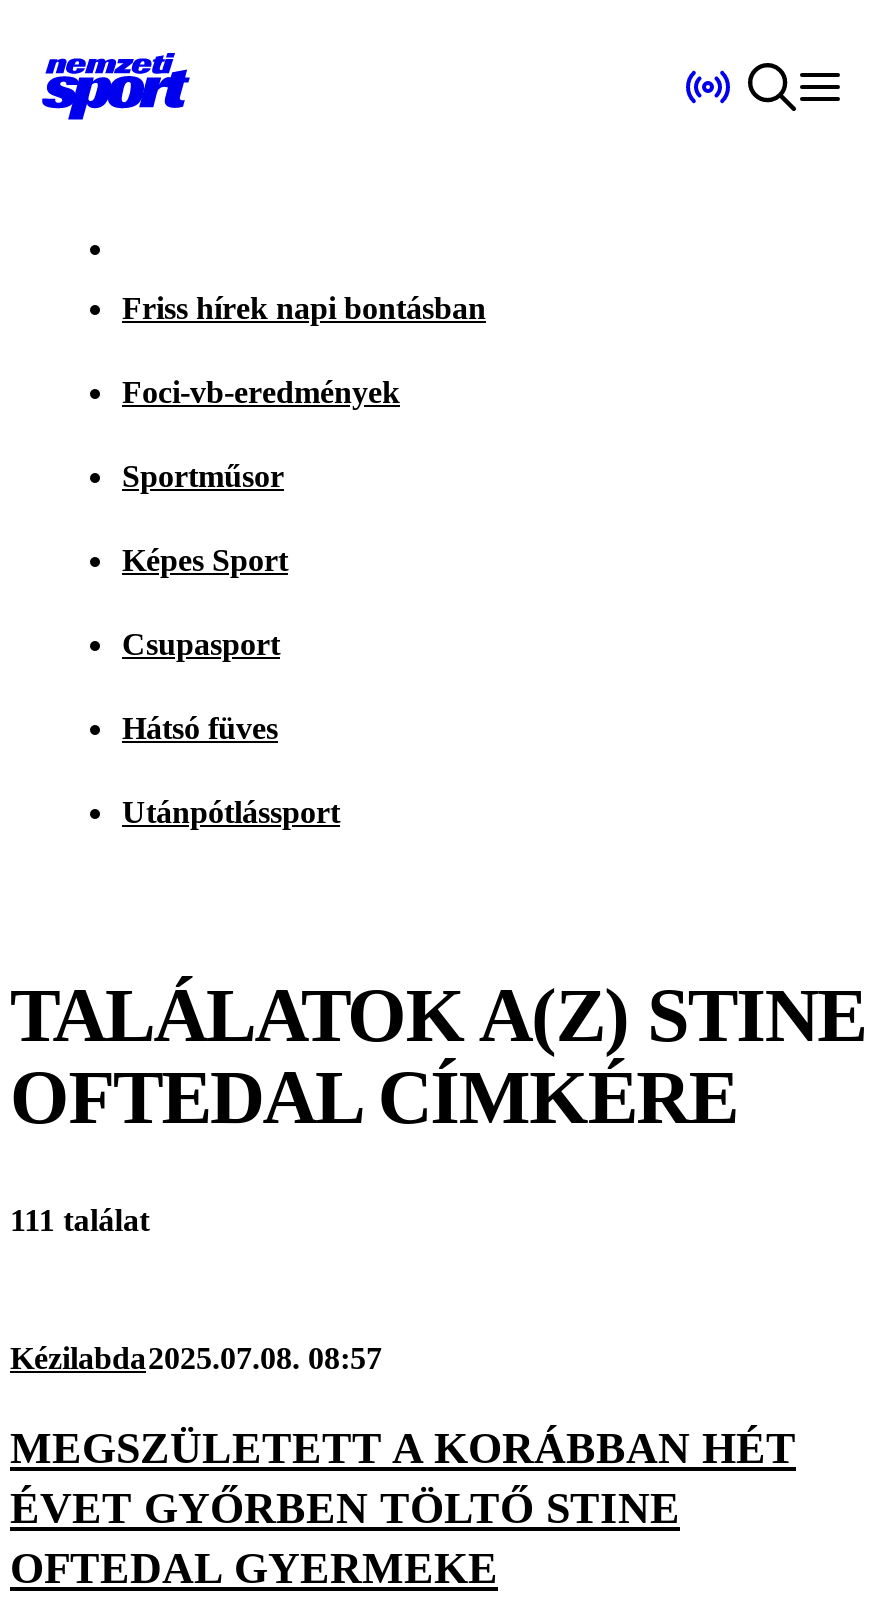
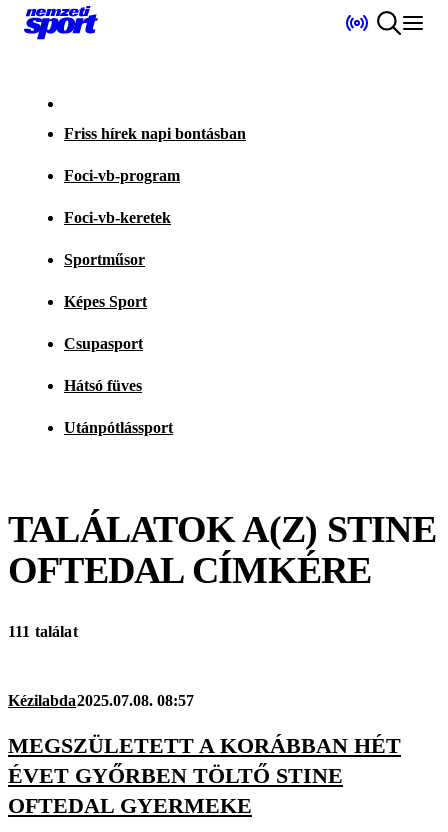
[122,375,400,409] Foci-vb-eredmények -> [64,167,180,226] Foci-vb-program | Foci-vb-keretek

